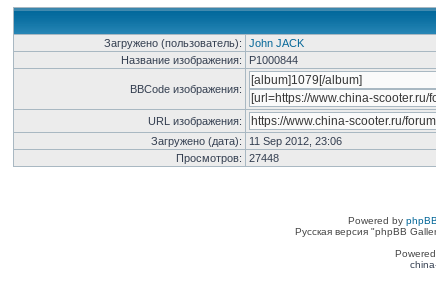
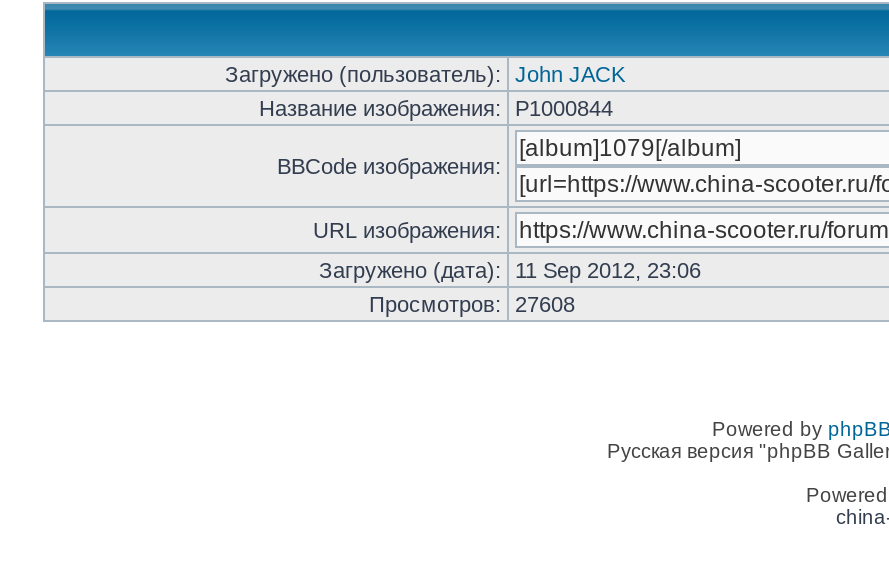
[176,152,279,164] Просмотров: 27448 -> [369,292,575,316] Просмотров: 27608

